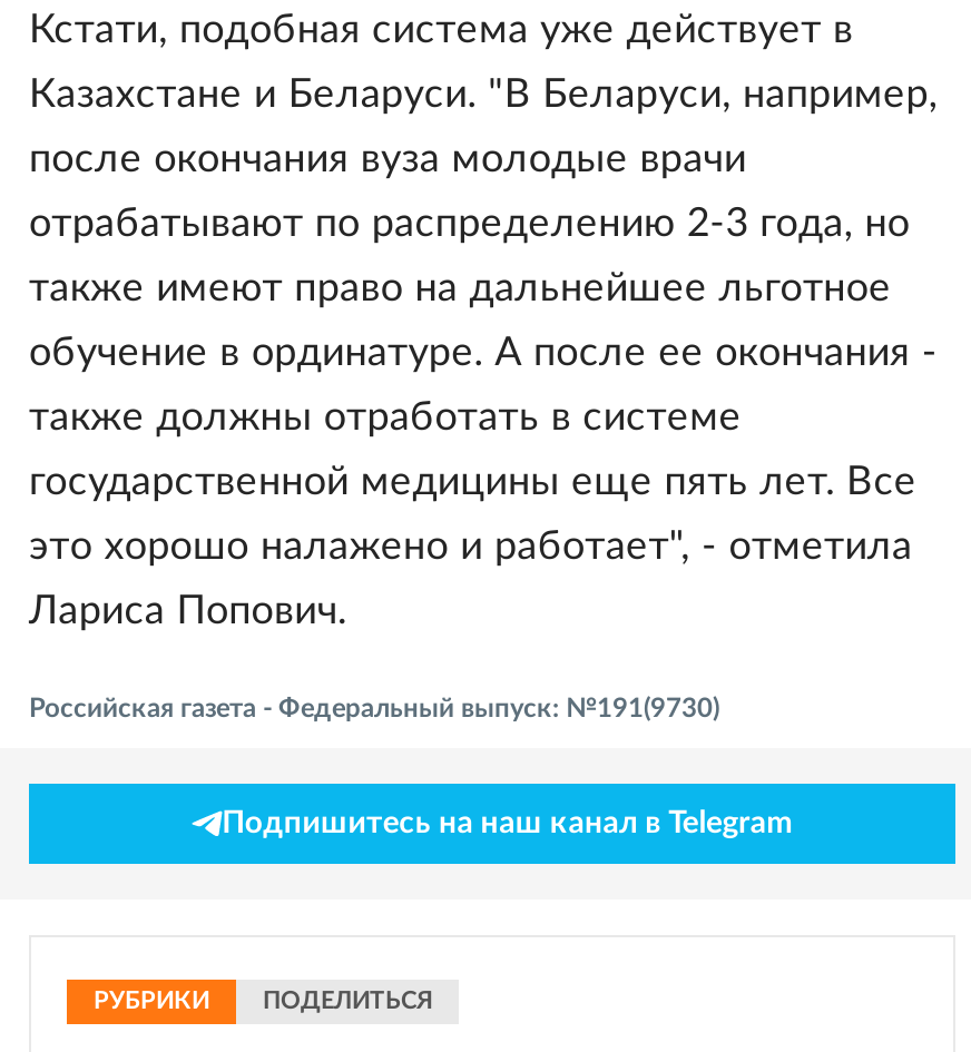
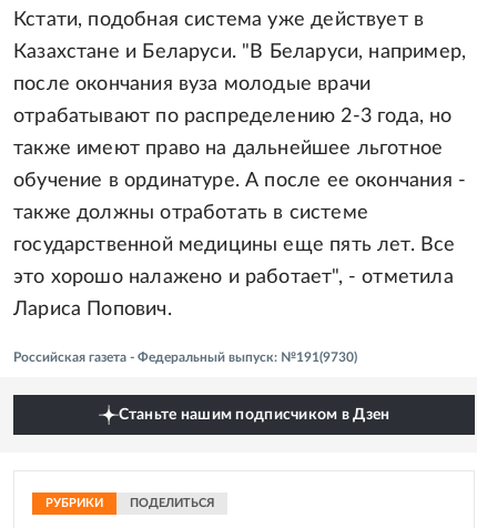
[222,808,794,839] Подпишитесь на наш канал в Telegram -> [118,407,390,423] Станьте нашим подписчиком в Дзен

